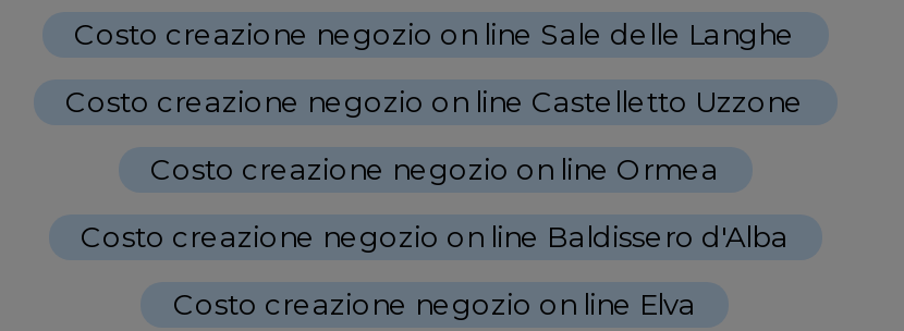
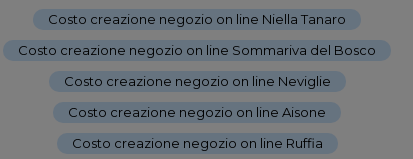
[74,15,795,50] Costo creazione negozio on line Sale delle Langhe -> [48,11,346,27] Costo creazione negozio on line Niella Tanaro
[65,83,804,118] Costo creazione negozio on line Castelletto Uzzone -> [18,42,376,58] Costo creazione negozio on line Sommariva del Bosco
[150,150,719,185] Costo creazione negozio on line Ormea -> [63,73,330,89] Costo creazione negozio on line Neviglie
[81,218,789,253] Costo creazione negozio on line Baldissero d'Alba -> [68,104,326,120] Costo creazione negozio on line Aisone
[173,285,696,320] Costo creazione negozio on line Elva -> [71,135,322,151] Costo creazione negozio on line Ruffia

